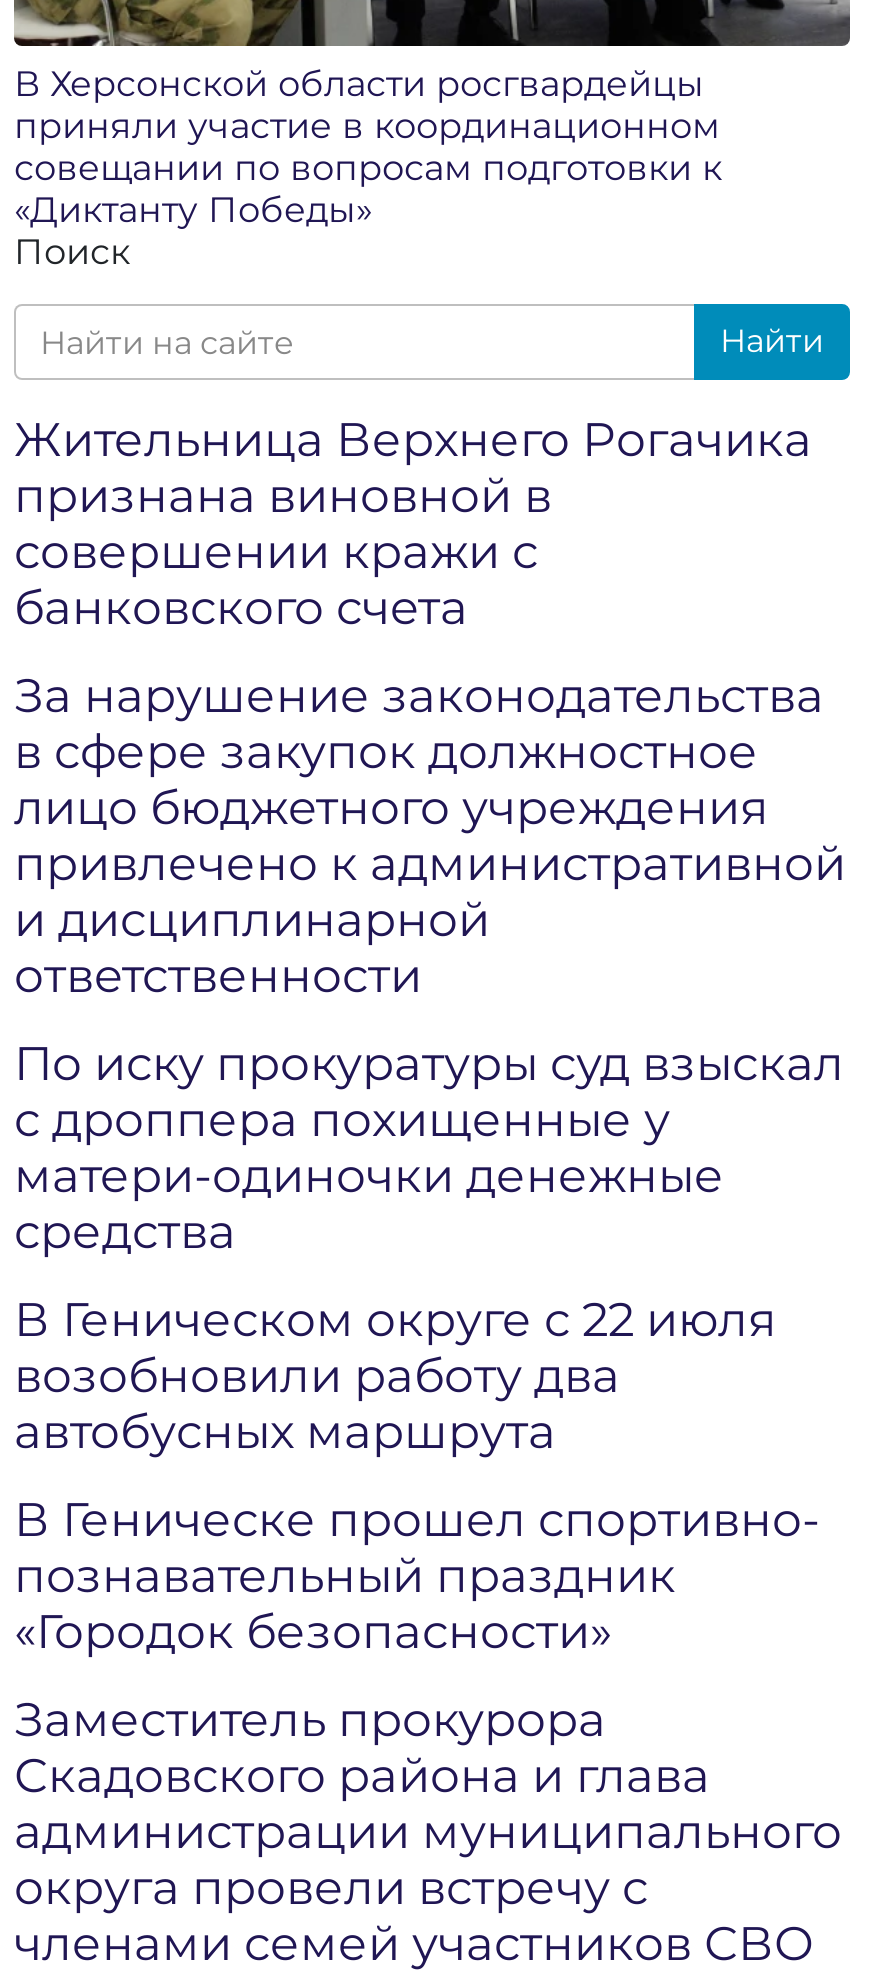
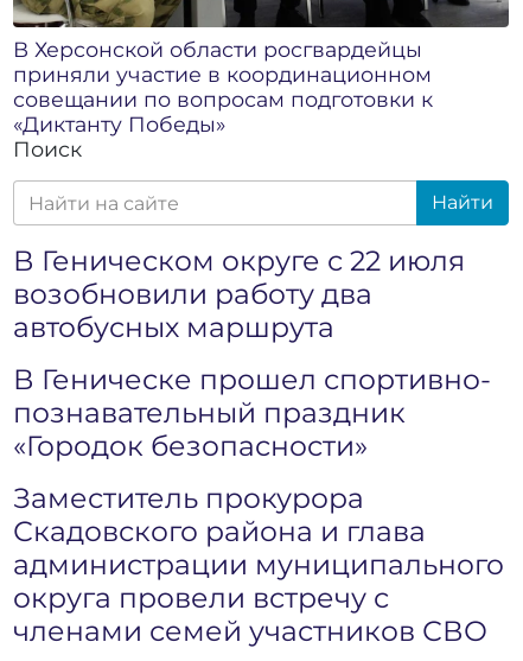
[14,411,846,1261] Жительница Верхнего Рогачика | признана виновной в | совершении кражи с | банковского счета | За нарушение законодательства | в сфере закупок должностное | лицо бюджетного учреждения | привлечено к административной | и дисциплинарной | ответственности | По иску прокуратуры суд взыскал | с дроппера похищенные у | матери-одиночки денежные | средства -> none

